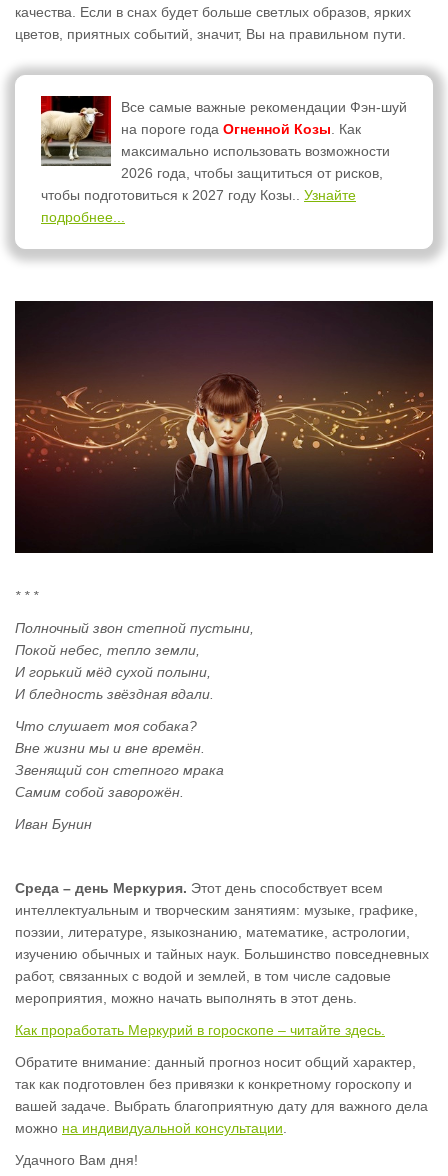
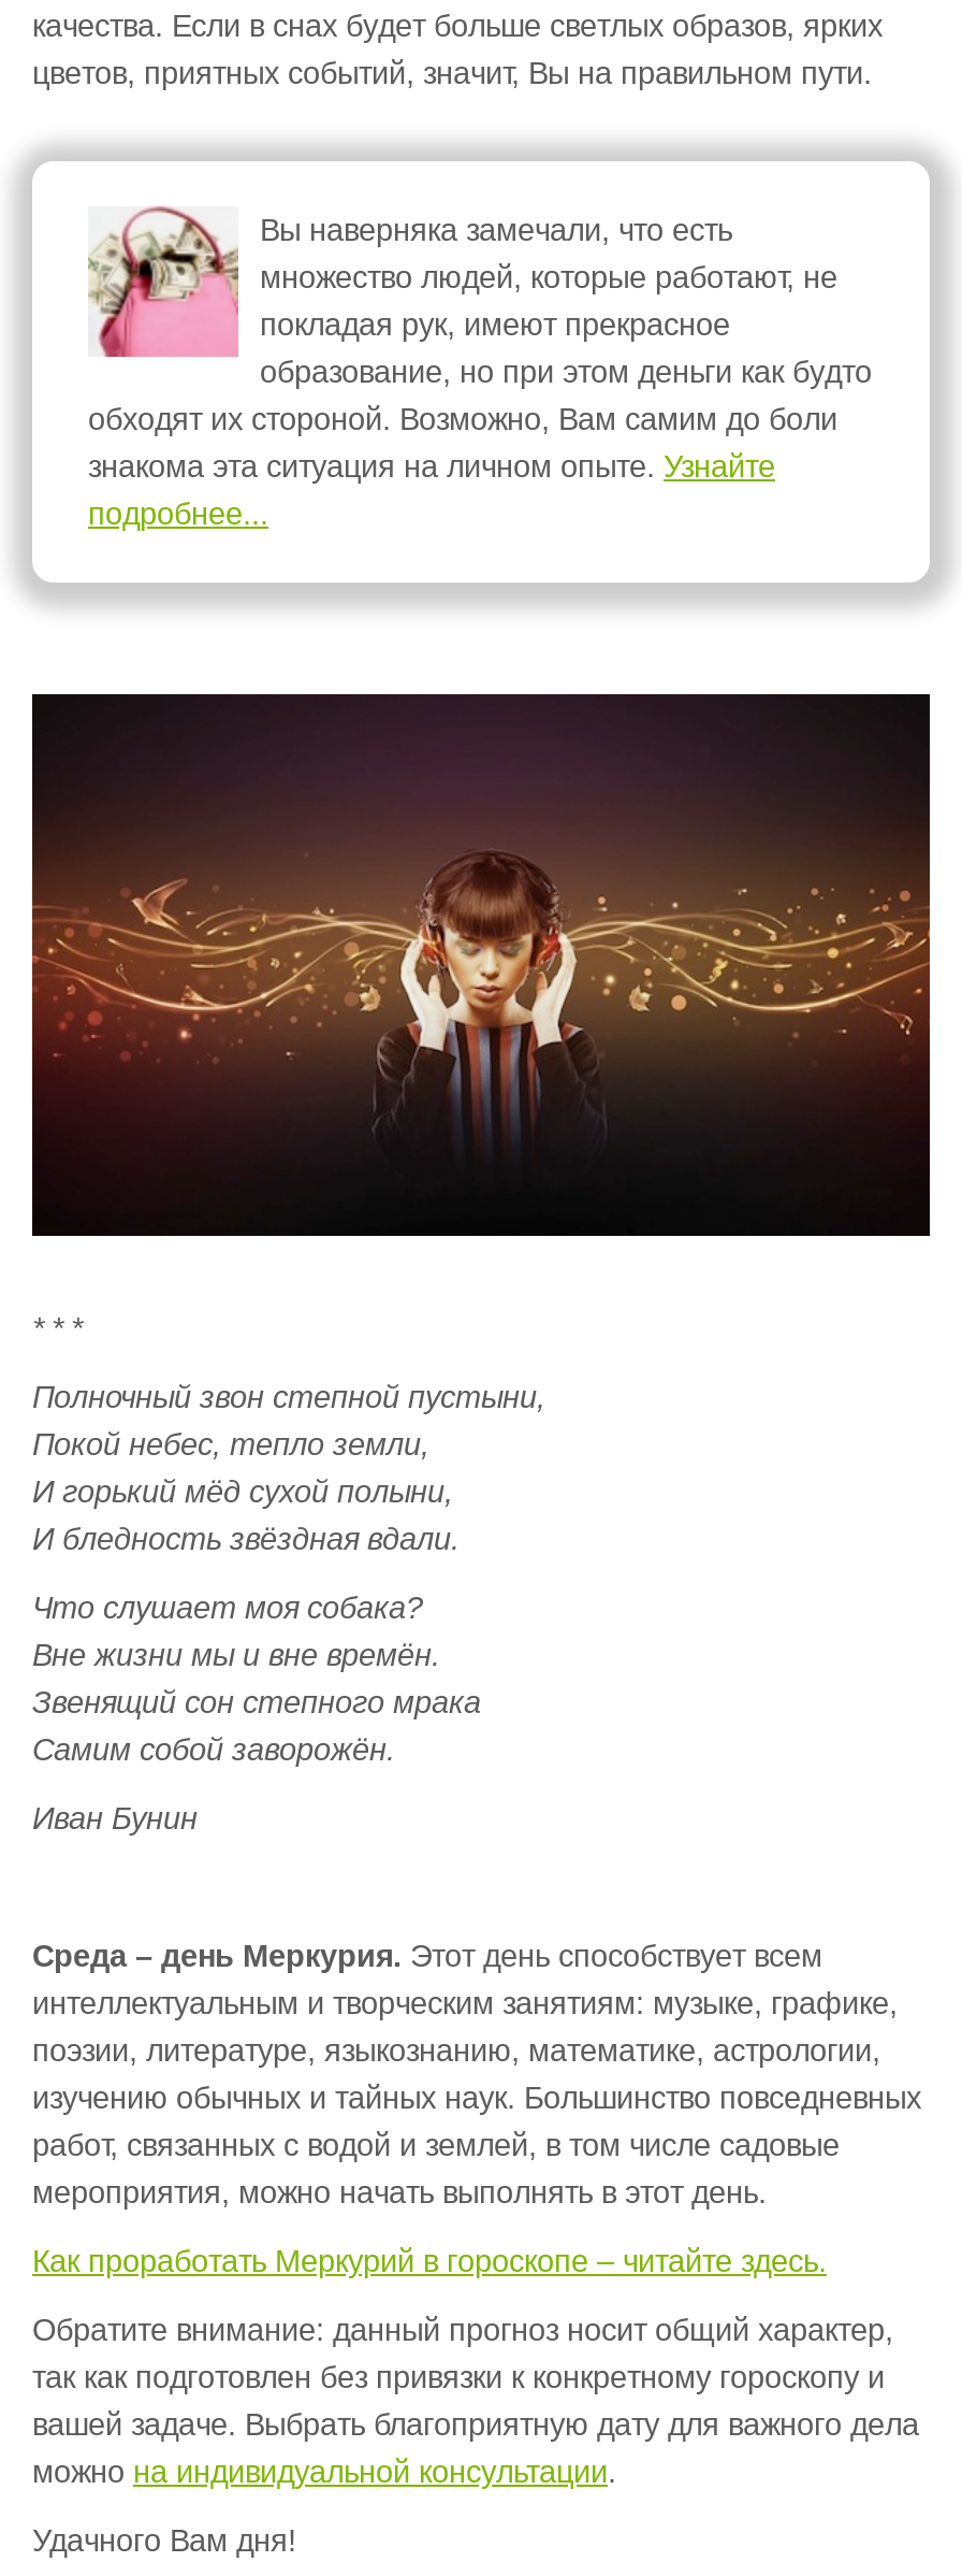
[40,95,407,203] [image] | Все самые важные рекомендации Фэн-шуй | на пороге года Огненной Козы. Как | максимально использовать возможности | 2026 года, чтобы защититься от рисков, | чтобы подготовиться к 2027 году Козы.. Узнайте -> [88,206,872,484] [image] | Вы наверняка замечали, что есть | множество людей, которые работают, не | покладая рук, имеют прекрасное | образование, но при этом деньги как будто | обходят их стороной. Возможно, Вам самим до боли | знакома эта ситуация на личном опыте. Узнайте

